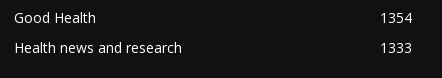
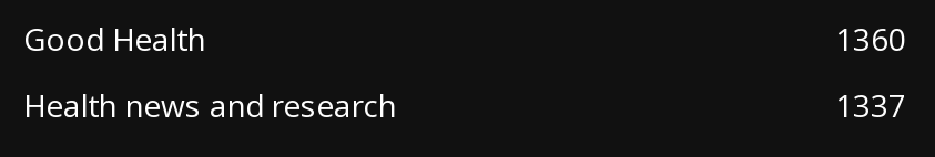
[380,8,412,27] 1354 -> [835,17,906,59] 1360
[380,38,412,57] 1333 -> [835,84,906,126] 1337

